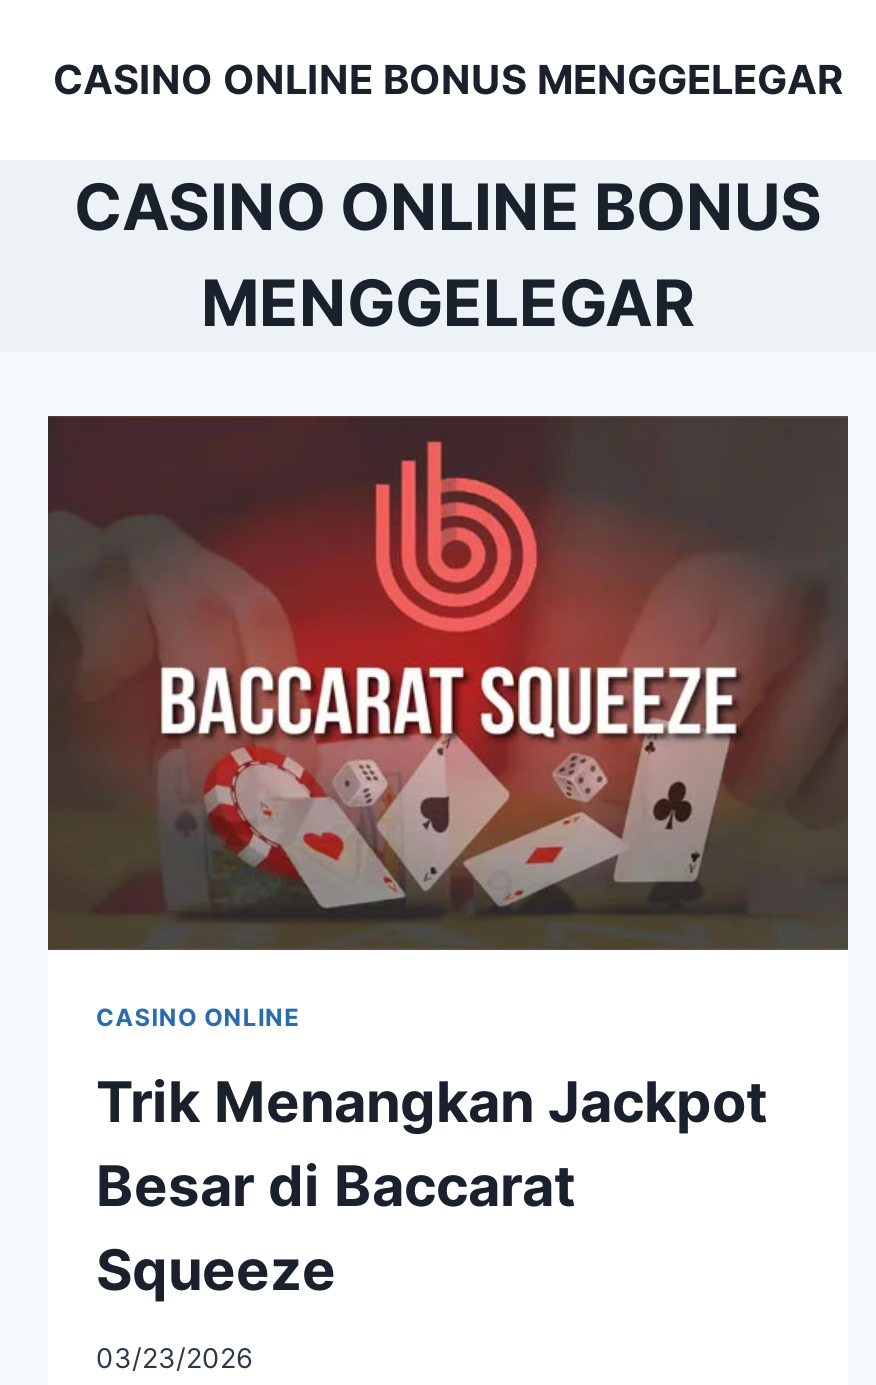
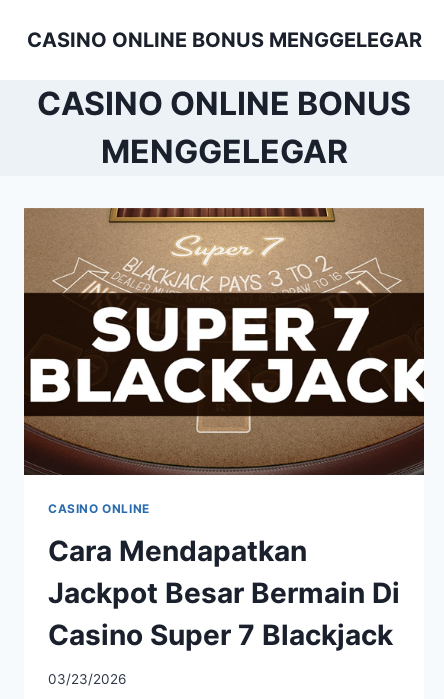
[46,414,850,950] [image] -> [24,208,424,475] [image]
[96,1067,768,1303] Trik Menangkan Jackpot | Besar di Baccarat | Squeeze -> [48,534,400,652] Cara Mendapatkan | Jackpot Besar Bermain Di | Casino Super 7 Blackjack

